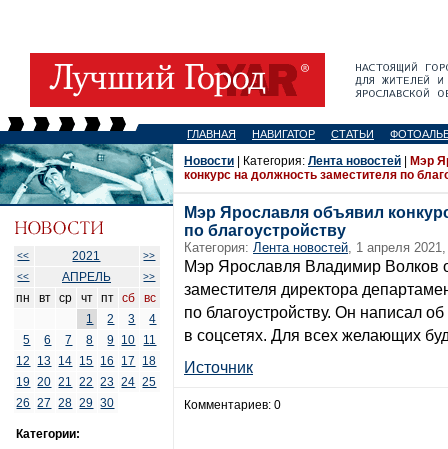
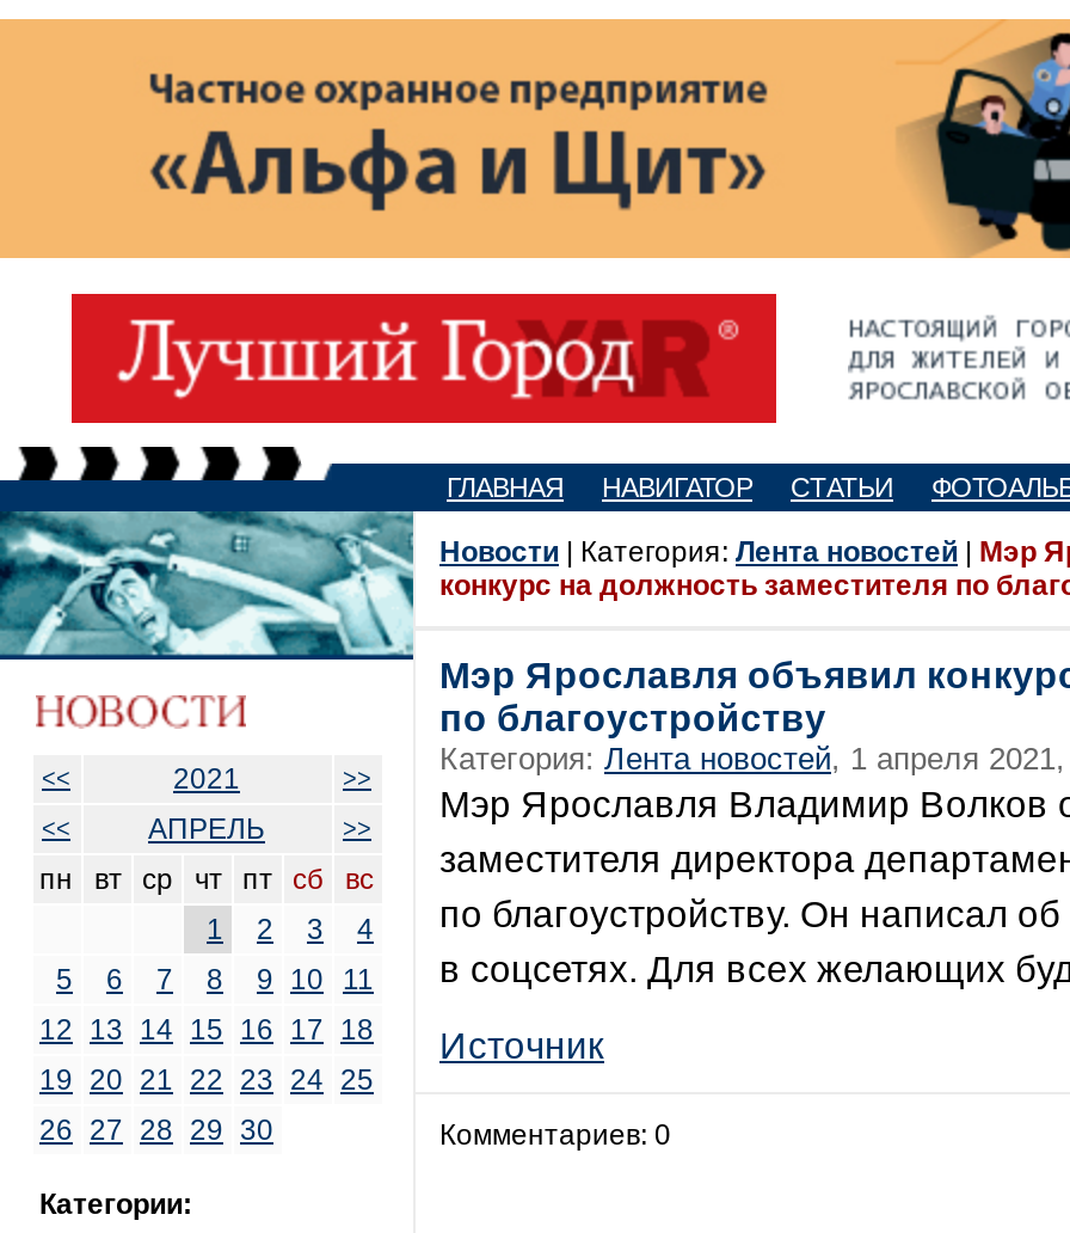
none -> [7,17,1063,260] [image]

